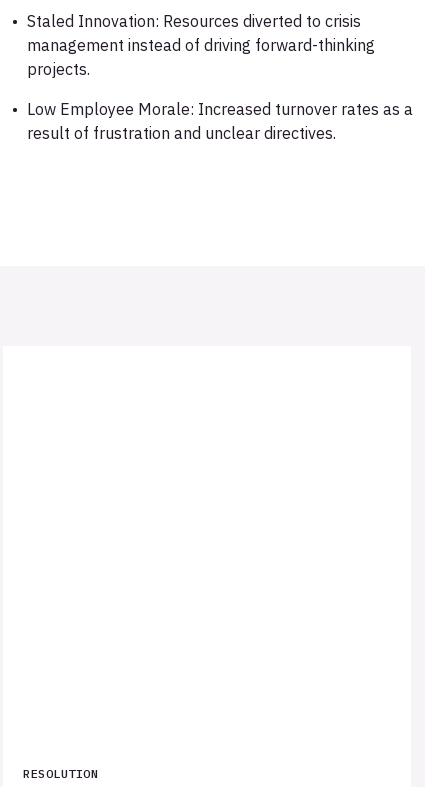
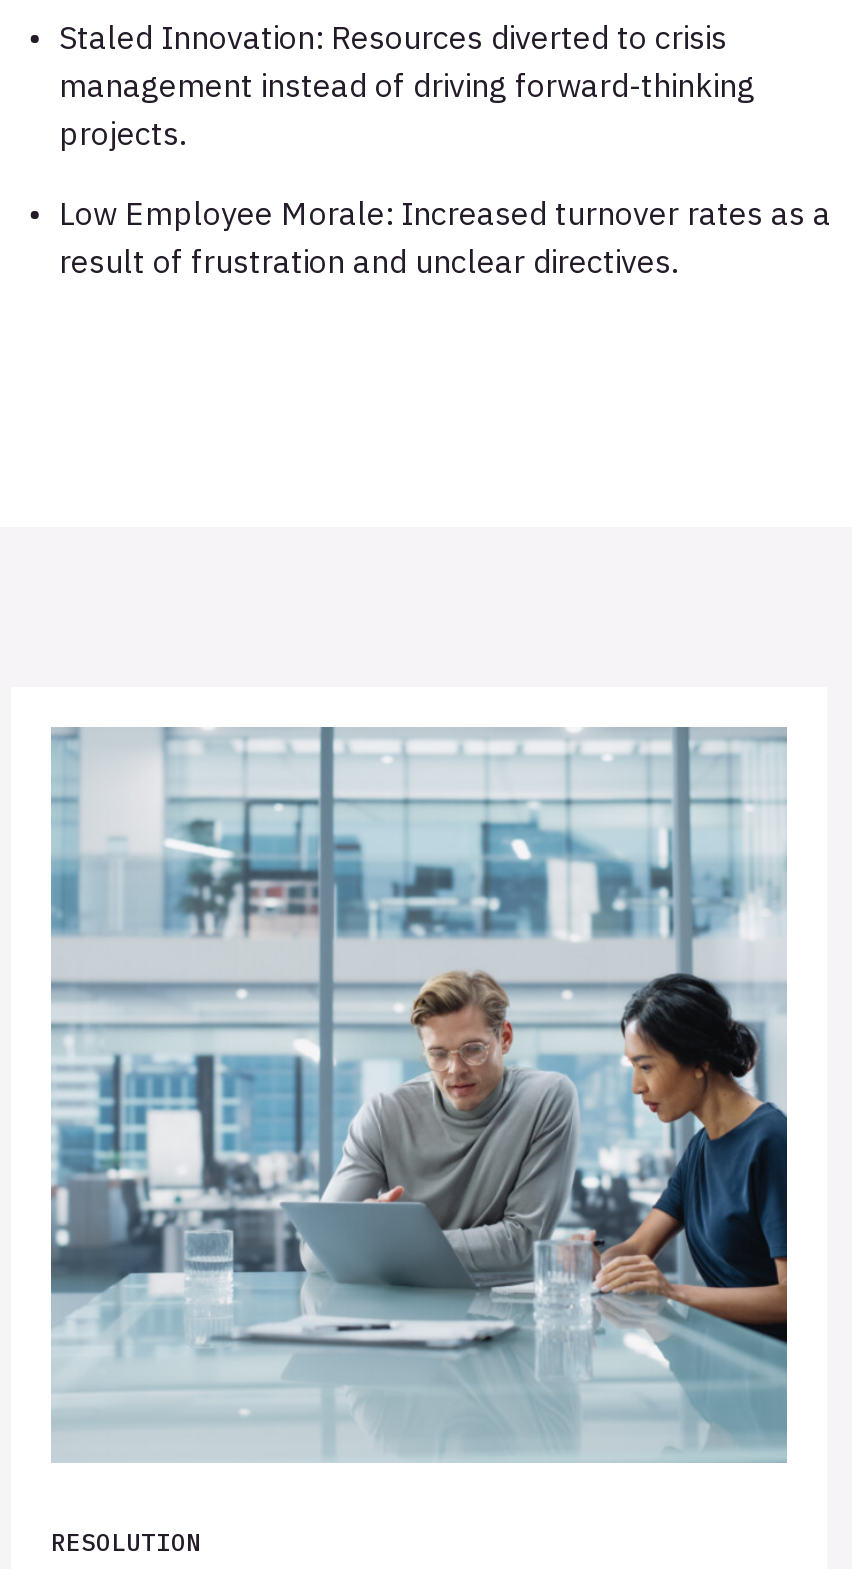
none -> [49,725,789,1465] [image]

